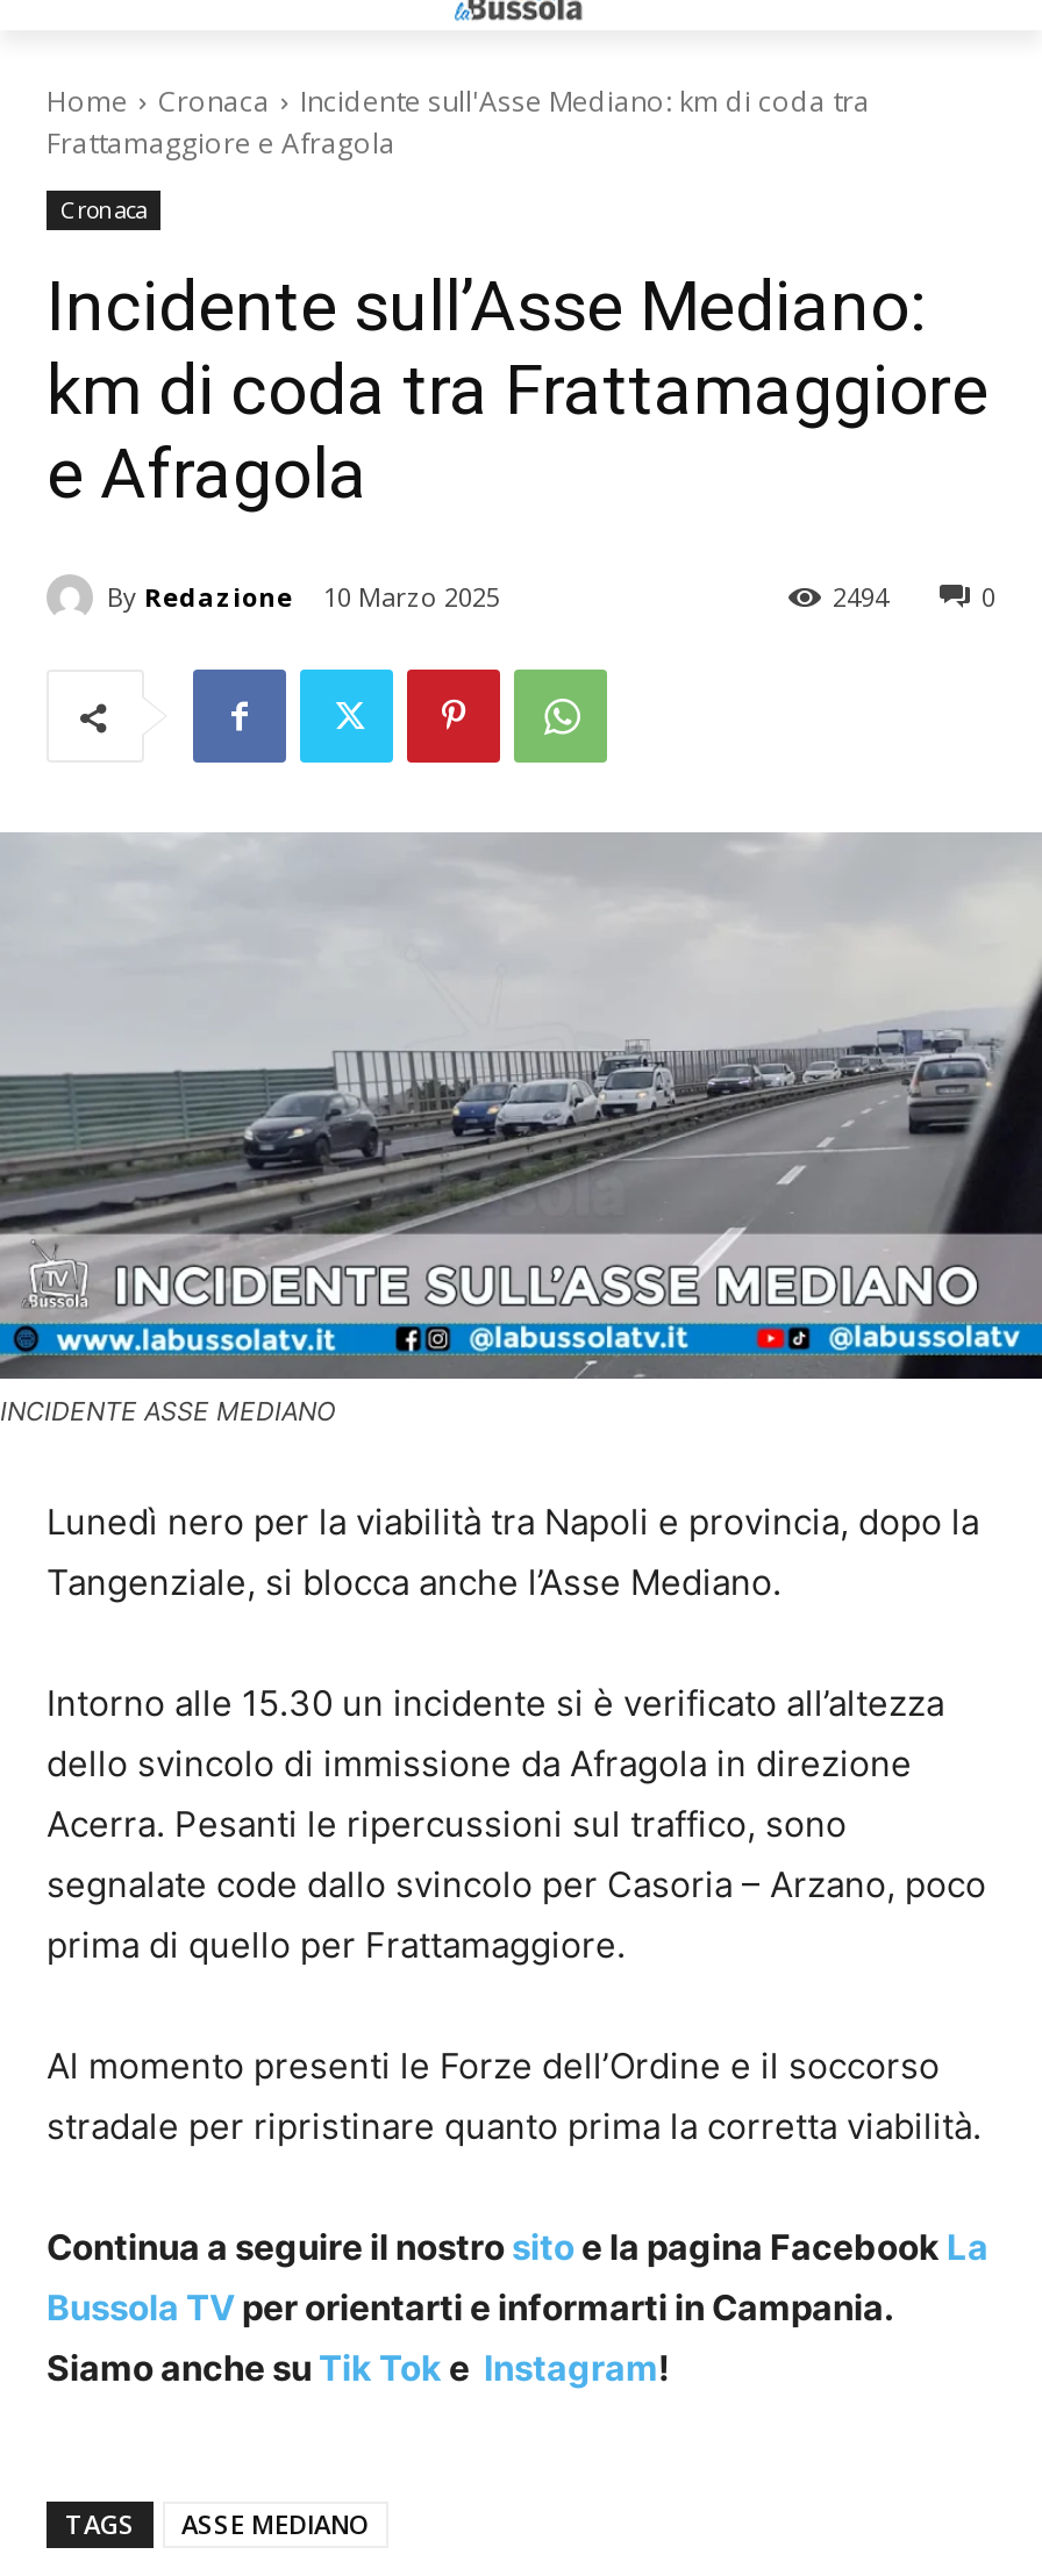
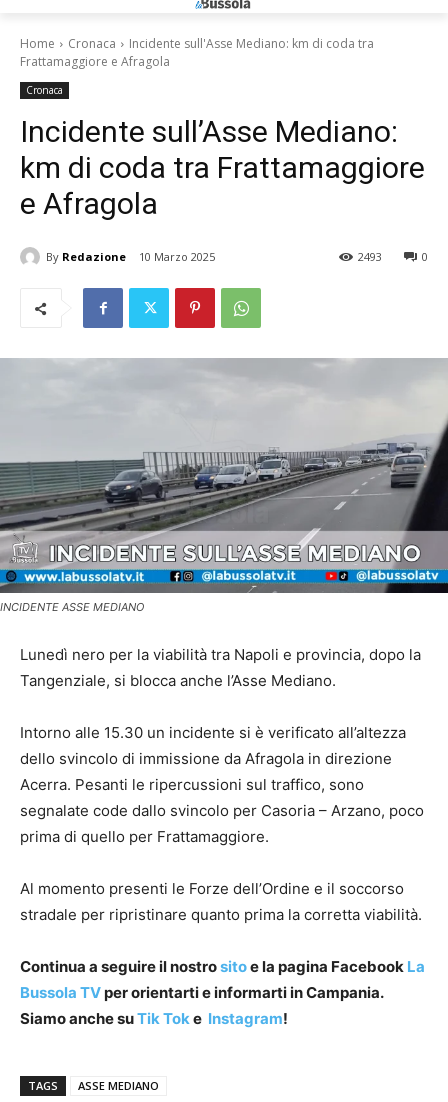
[833,579,888,614] 2494 -> [358,249,382,264] 2493

